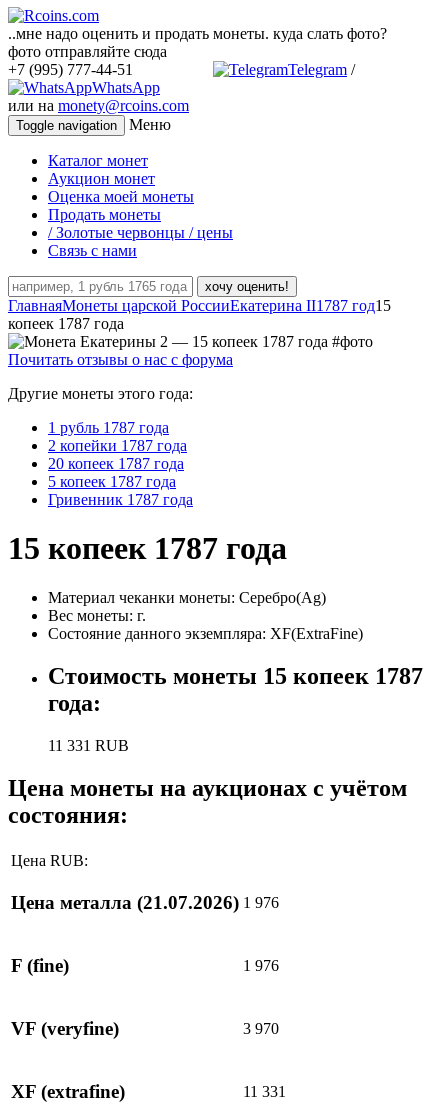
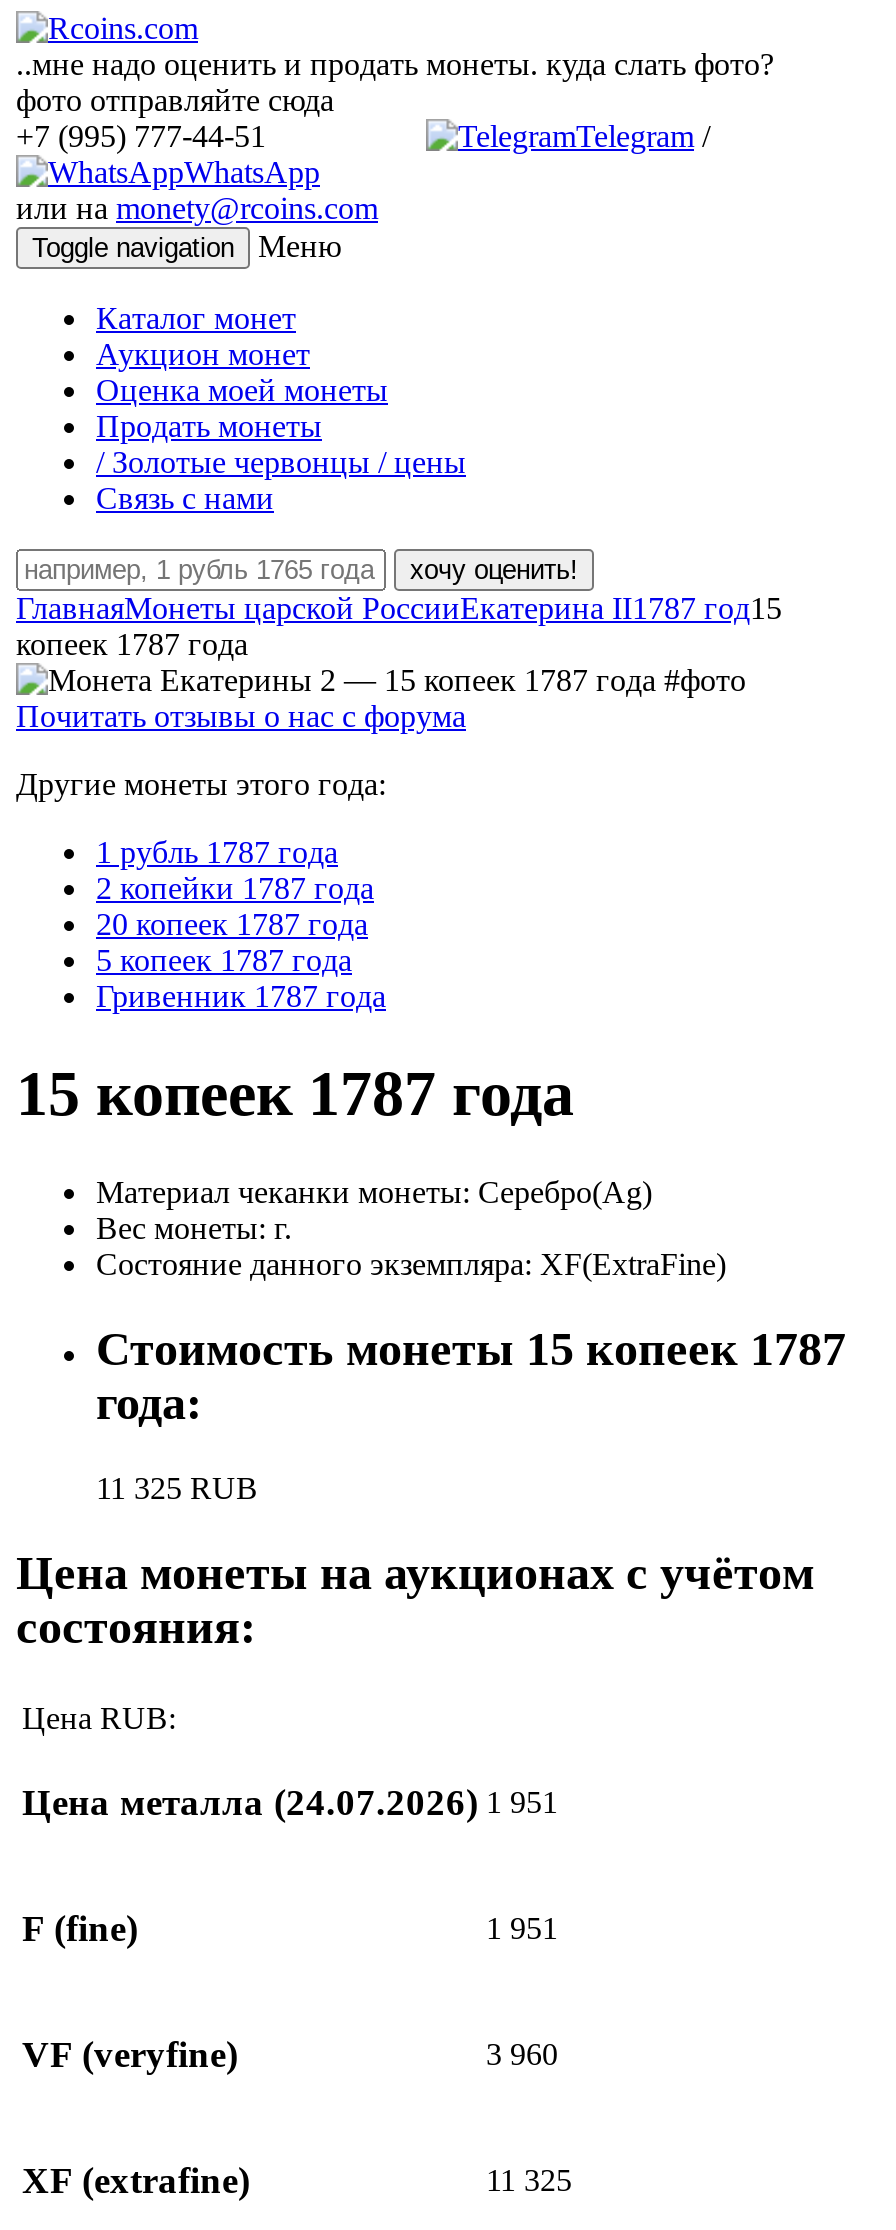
[48,737,129,754] 11 331 RUB -> [96,1470,258,1504] 11 325 RUB
[11,892,279,913] Цена металла (21.07.2026) 1 976 -> [22,1781,558,1823] Цена металла (24.07.2026) 1 951
[243,956,279,973] 1 976 -> [486,1910,558,1944] 1 951
[243,1019,279,1036] 3 970 -> [486,2036,558,2070] 3 960
[243,1082,286,1099] 11 331 -> [486,2162,572,2196] 11 325

